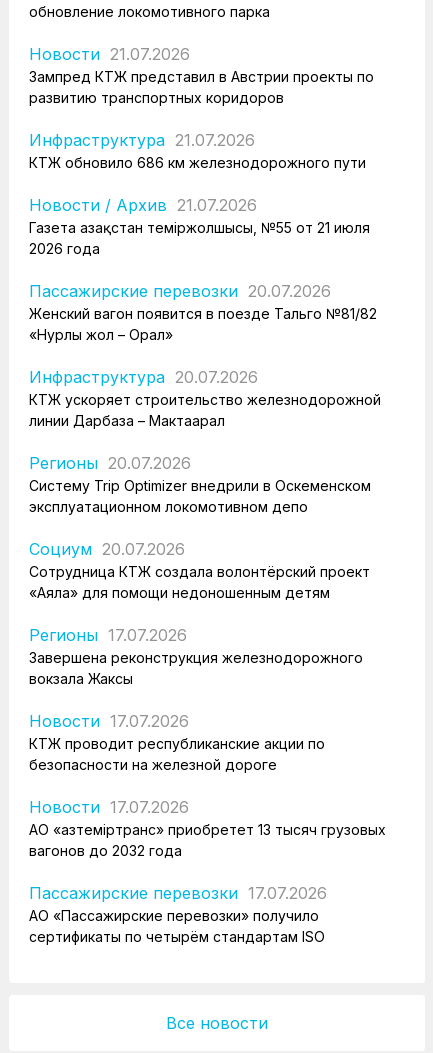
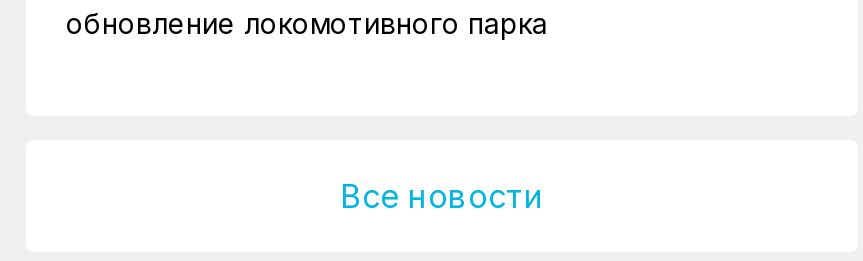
[29,44,386,945] Новости 21.07.2026 | Зампред КТЖ представил в Австрии проекты по | развитию транспортных коридоров | Инфраструктура 21.07.2026 | КТЖ обновило 686 км железнодорожного пути | Новости / Архив 21.07.2026 | Газета Қазақстан теміржолшысы, №55 от 21 июля | 2026 года | Пассажирские перевозки 20.07.2026 | Женский вагон появится в поезде Тальго №81/82 | «Нурлы жол – Орал» | Инфраструктура 20.07.2026 | КТЖ ускоряет строительство железнодорожной | линии Дарбаза – Мактаарал | Регионы 20.07.2026 | Систему Trip Optimizer внедрили в Оскеменском | эксплуатационном локомотивном депо | Социум 20.07.2026 | Сотрудница КТЖ создала волонтёрский проект | «Аяла» для помощи недоношенным детям | Регионы 17.07.2026 | Завершена реконструкция железнодорожного | вокзала Жаксы | Новости 17.07.2026 | КТЖ проводит республиканские акции по | безопасности на железной дороге | Новости 17.07.2026 | АО «Қазтеміртранс» приобретет 13 тысяч грузовых | вагонов до 2032 года | Пассажирские перевозки 17.07.2026 | АО «Пассажирские перевозки» получило | сертификаты по четырём стандартам ISO -> none

